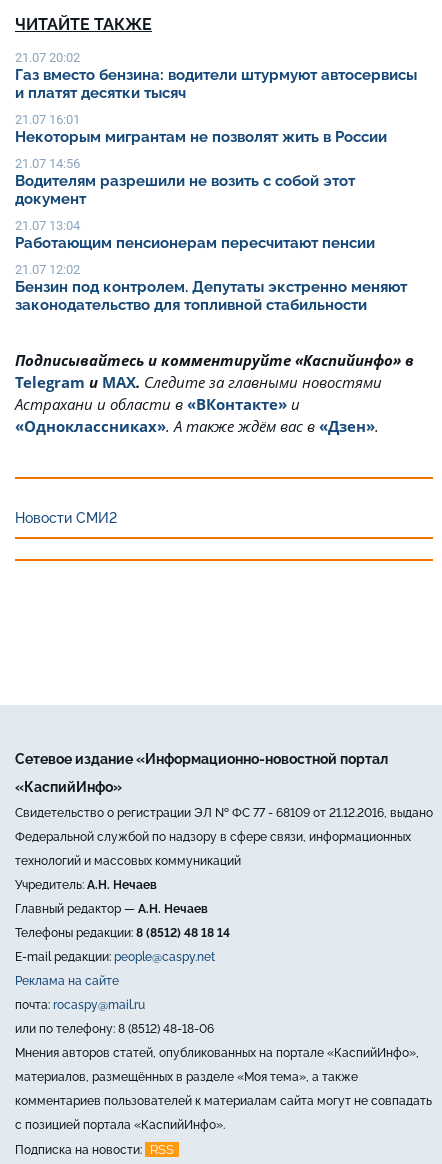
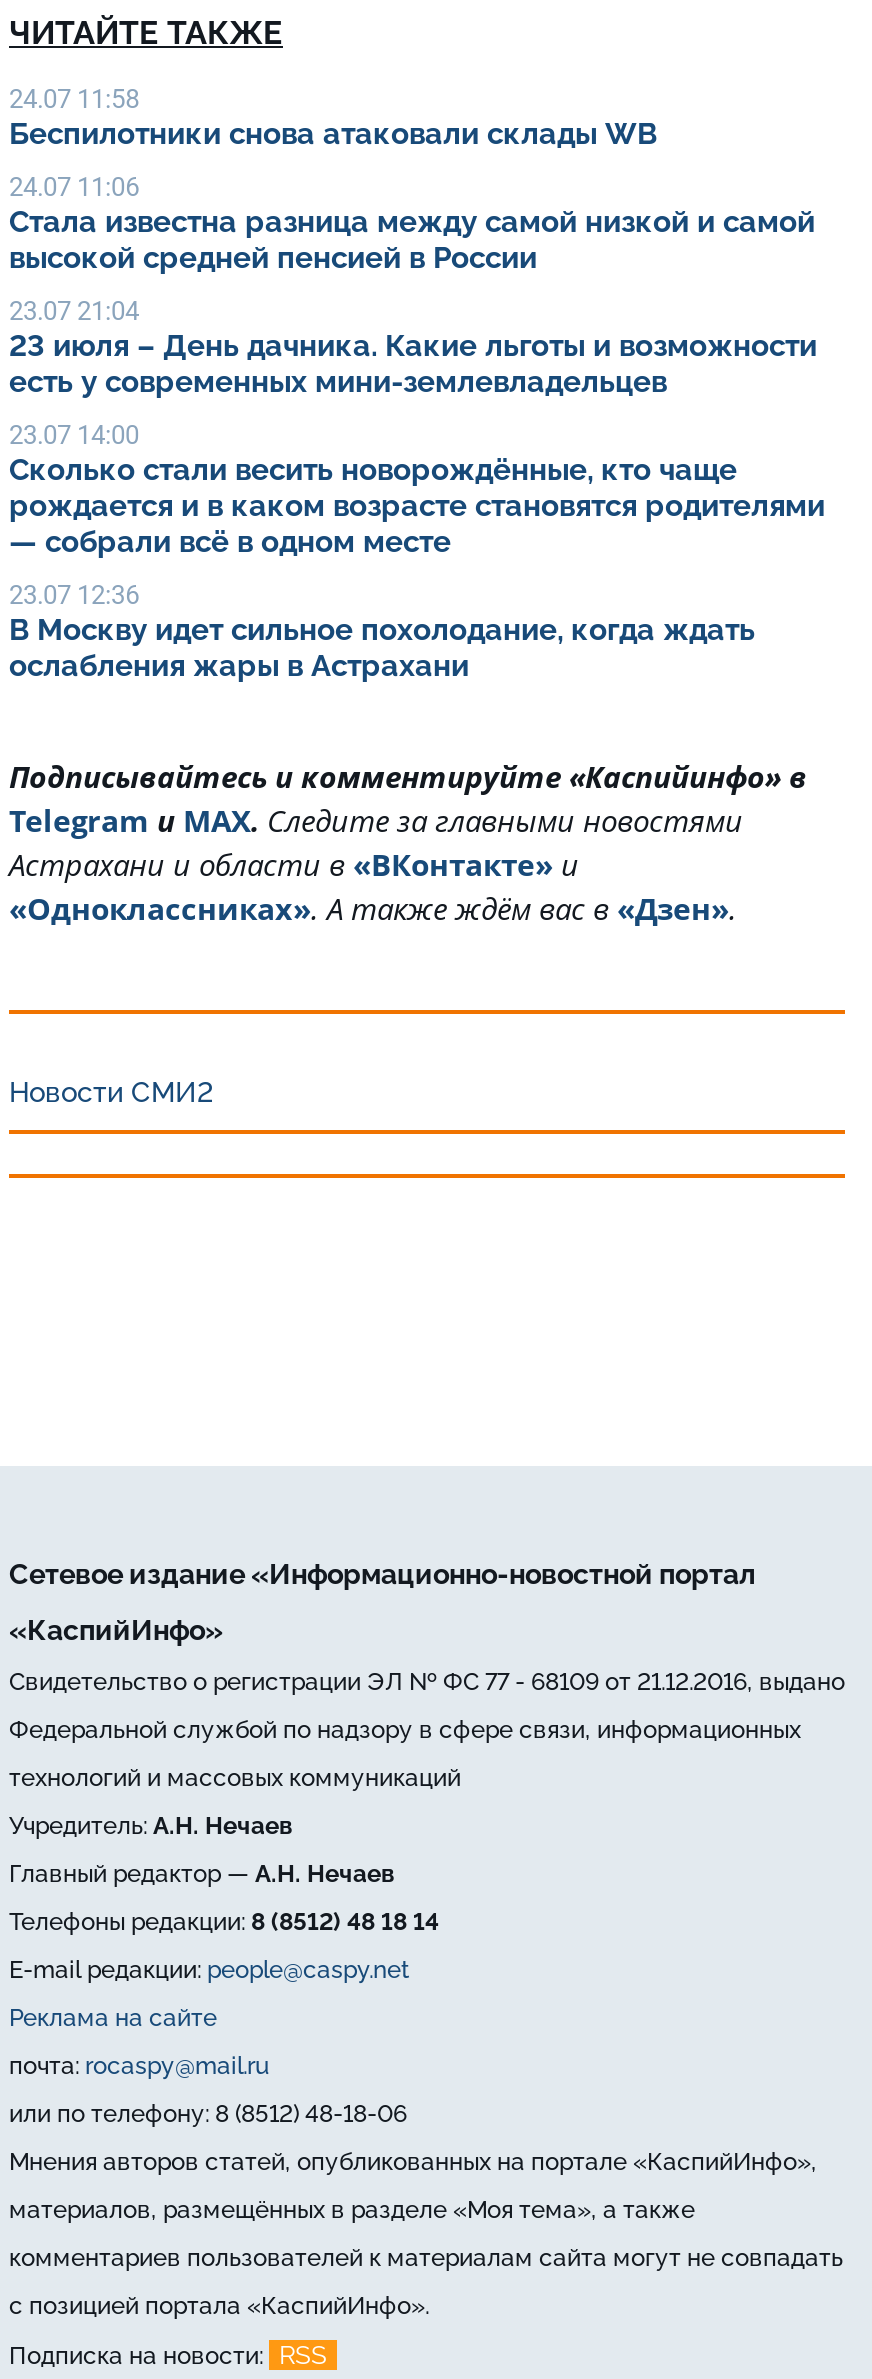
[15,50,417,102] 21.07 20:02 | Газ вместо бензина: водители штурмуют автосервисы | и платят десятки тысяч -> [9,83,657,151] 24.07 11:58 | Беспилотники снова атаковали склады WB
[15,112,391,146] 21.07 16:01 | Некоторым мигрантам не позволят жить в России -> [9,171,815,275] 24.07 11:06 | Стала известна разница между самой низкой и самой | высокой средней пенсией в России
[15,156,355,208] 21.07 14:56 | Водителям разрешили не возить с собой этот | документ -> [9,295,817,399] 23.07 21:04 | 23 июля – День дачника. Какие льготы и возможности | есть у современных мини-землевладельцев
[15,218,379,252] 21.07 13:04 | Работающим пенсионерам пересчитают пенсии -> [9,419,825,559] 23.07 14:00 | Сколько стали весить новорождённые, кто чаще | рождается и в каком возрасте становятся родителями | — собрали всё в одном месте
[15,262,407,314] 21.07 12:02 | Бензин под контролем. Депутаты экстренно меняют | законодательство для топливной стабильности -> [9,579,755,683] 23.07 12:36 | В Москву идет сильное похолодание, когда ждать | ослабления жары в Астрахани

